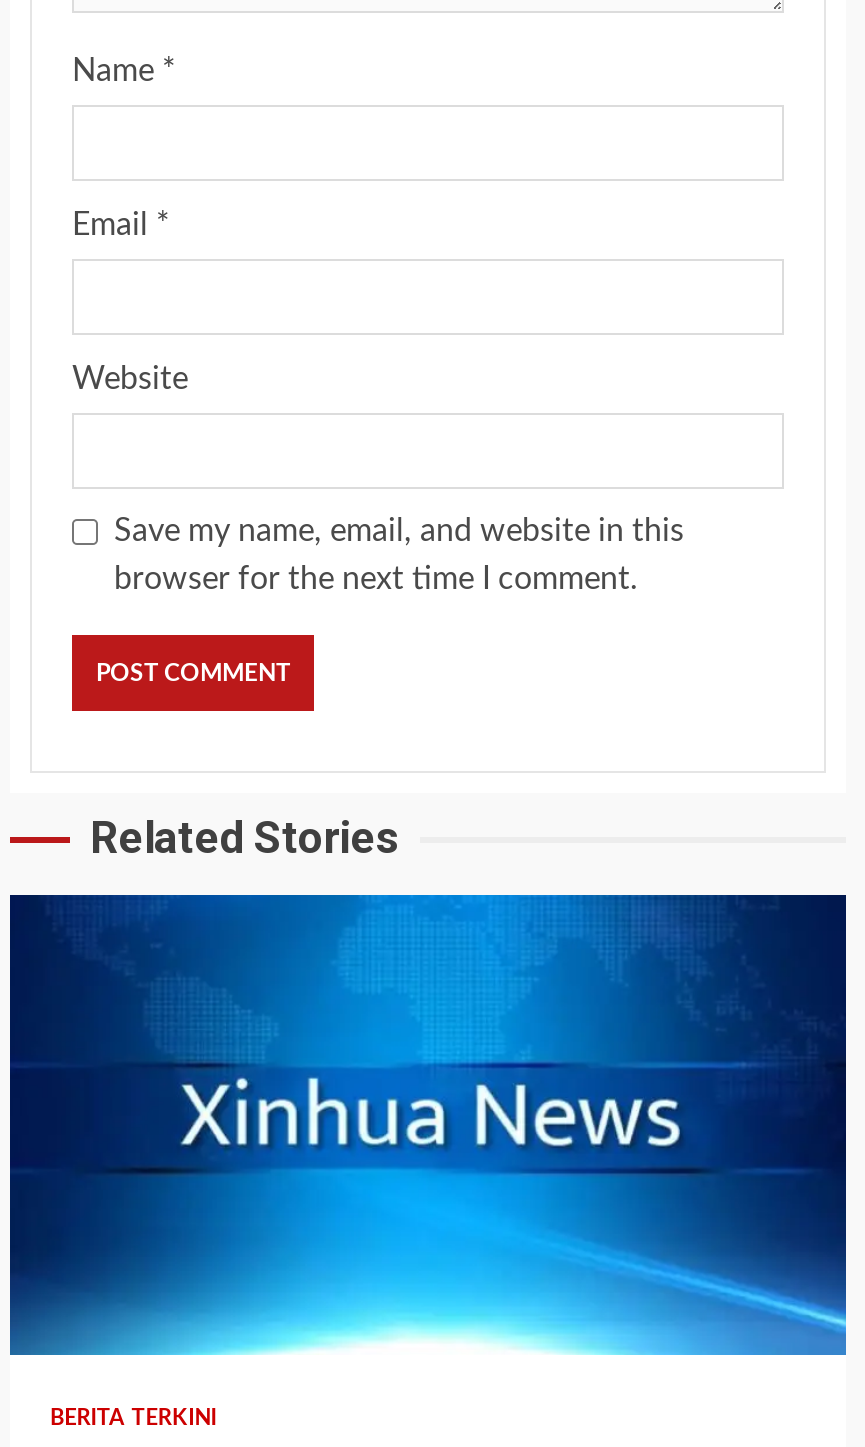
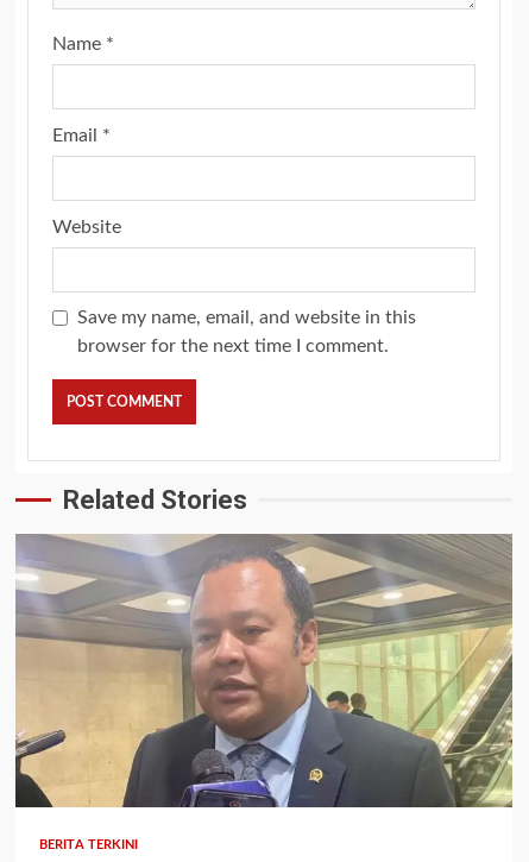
[8,893,848,1357] [image] -> [14,533,514,808] [image]

